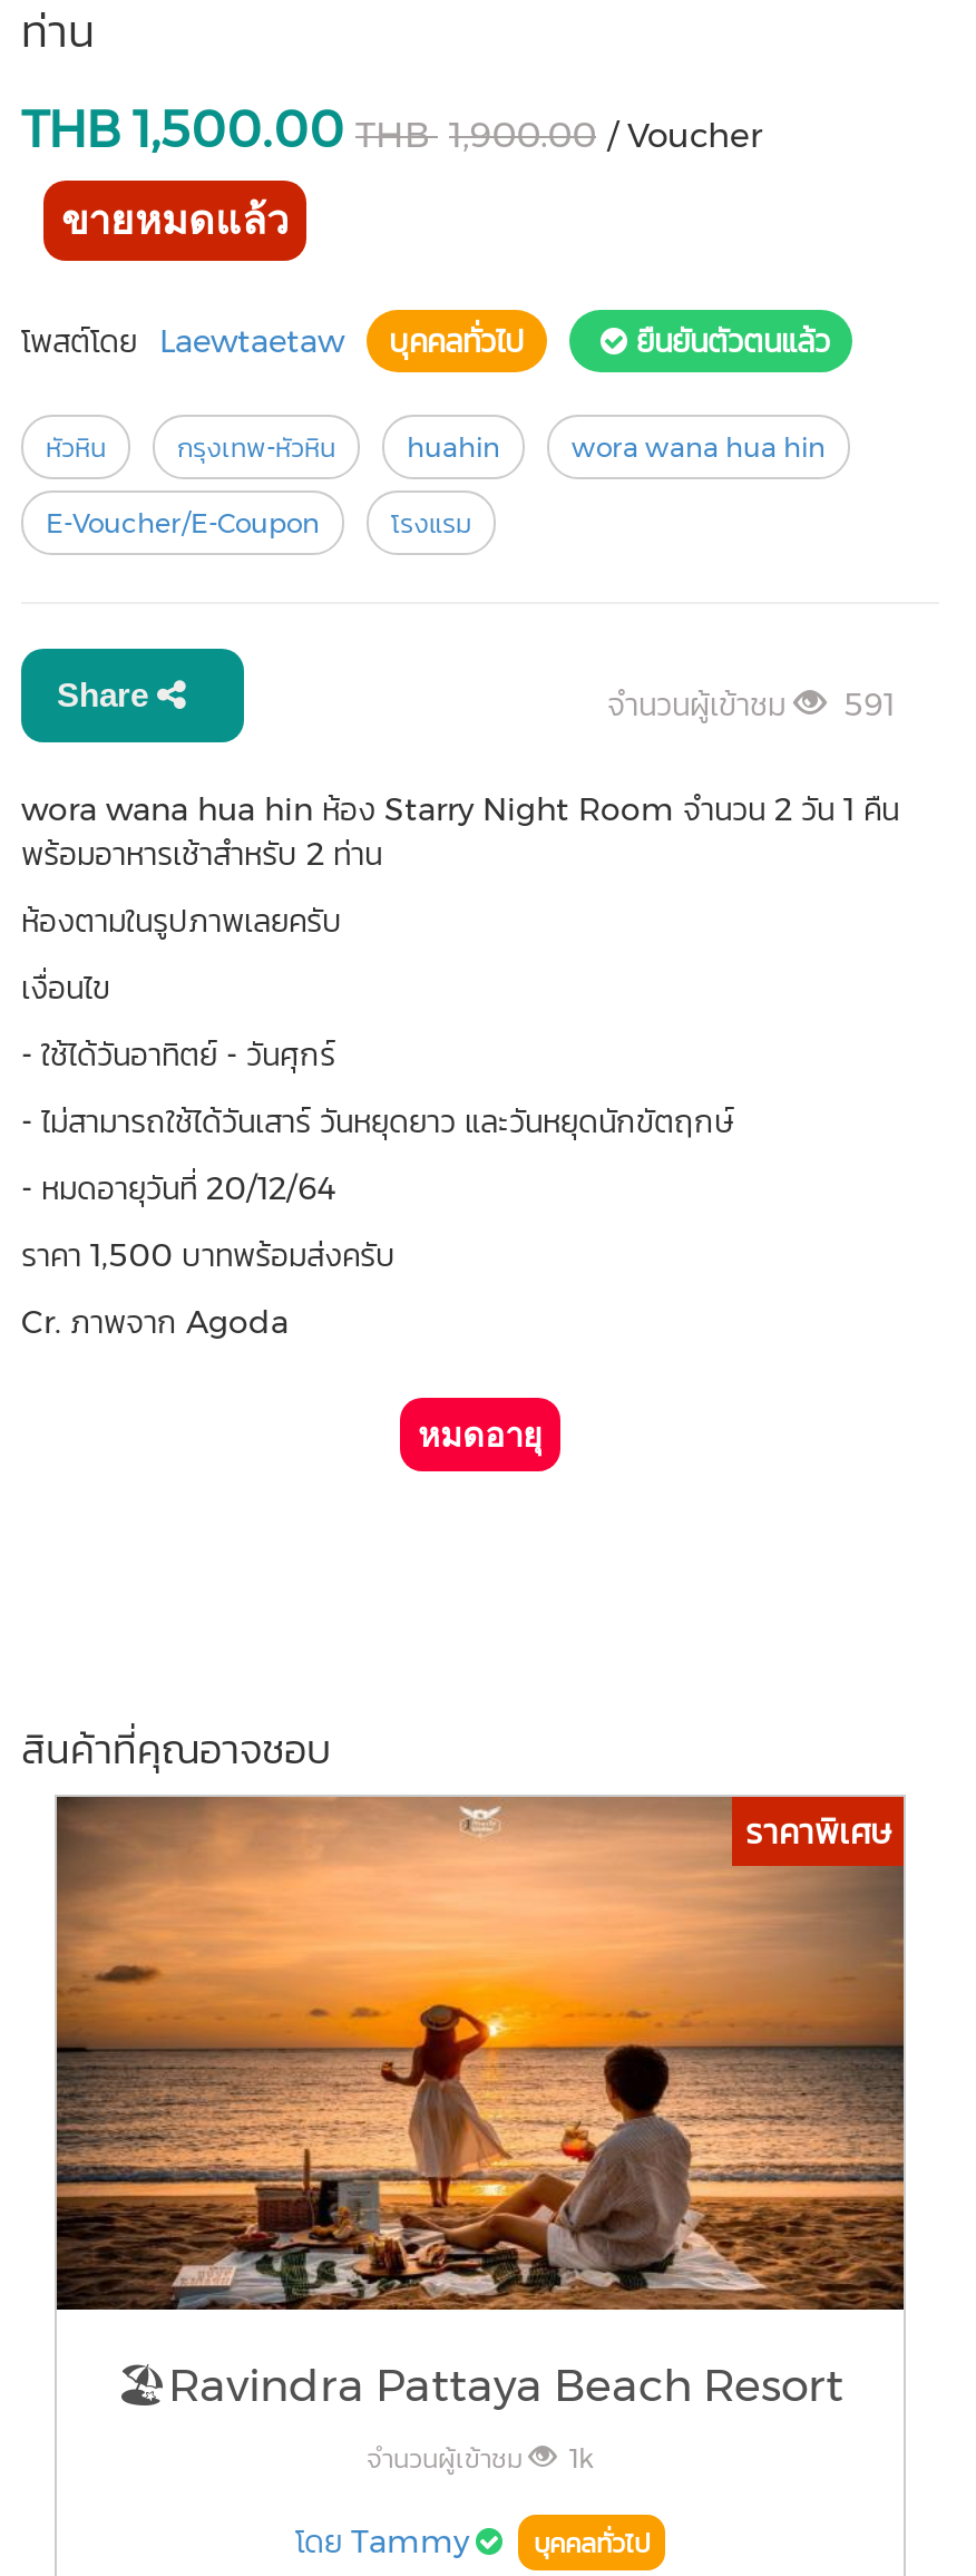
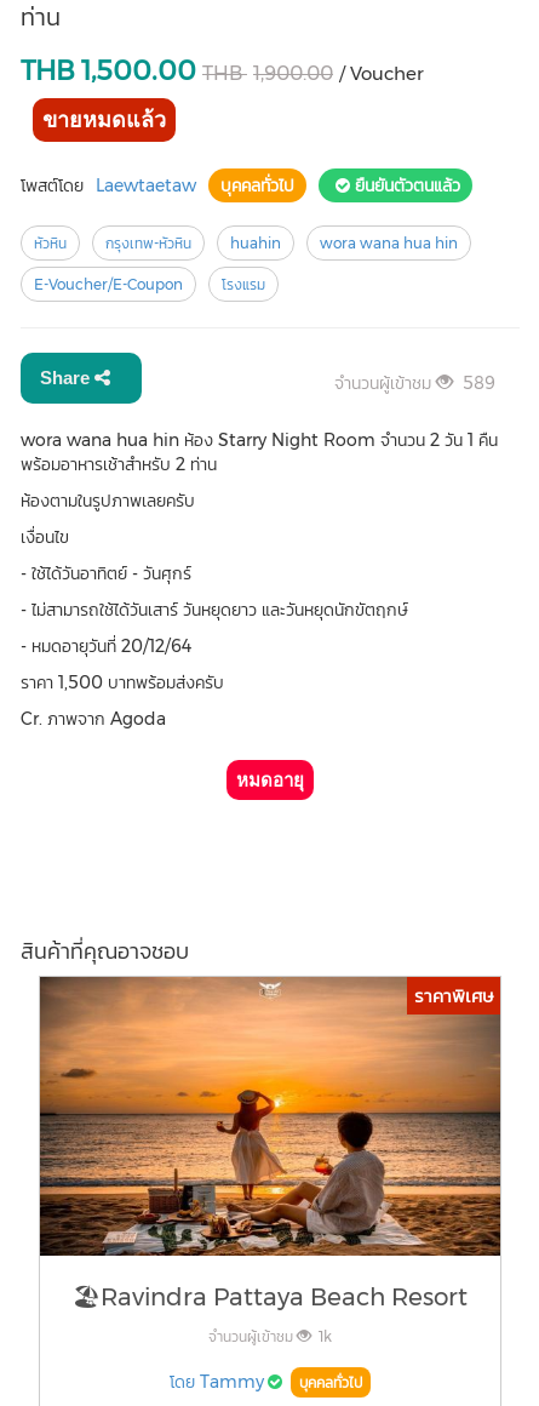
[607,685,895,725] จำนวนผู้เข้าชม 591 -> [334,372,495,394] จำนวนผู้เข้าชม 589

